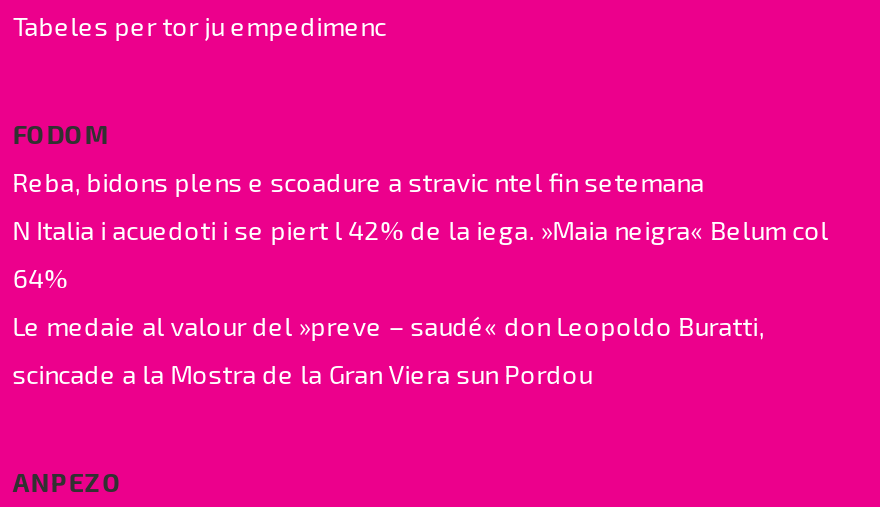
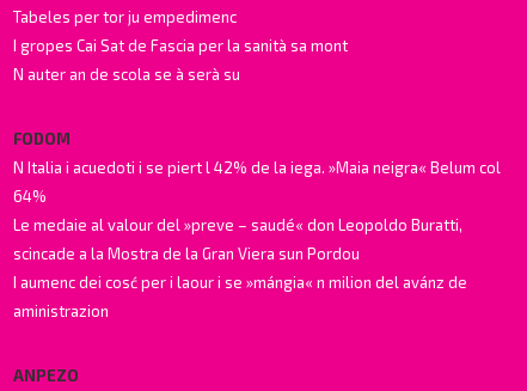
none -> [13,36,348,84] I gropes Cai Sat de Fascia per la sanità sa mont | N auter an de scola se à serà su
[12,165,704,197] Reba, bidons plens e scoadure a stravic ntel fin setemana -> none
none -> [13,273,467,321] I aumenc dei cosć per i laour i se »mángia« n milion del avánz de | aministrazion

